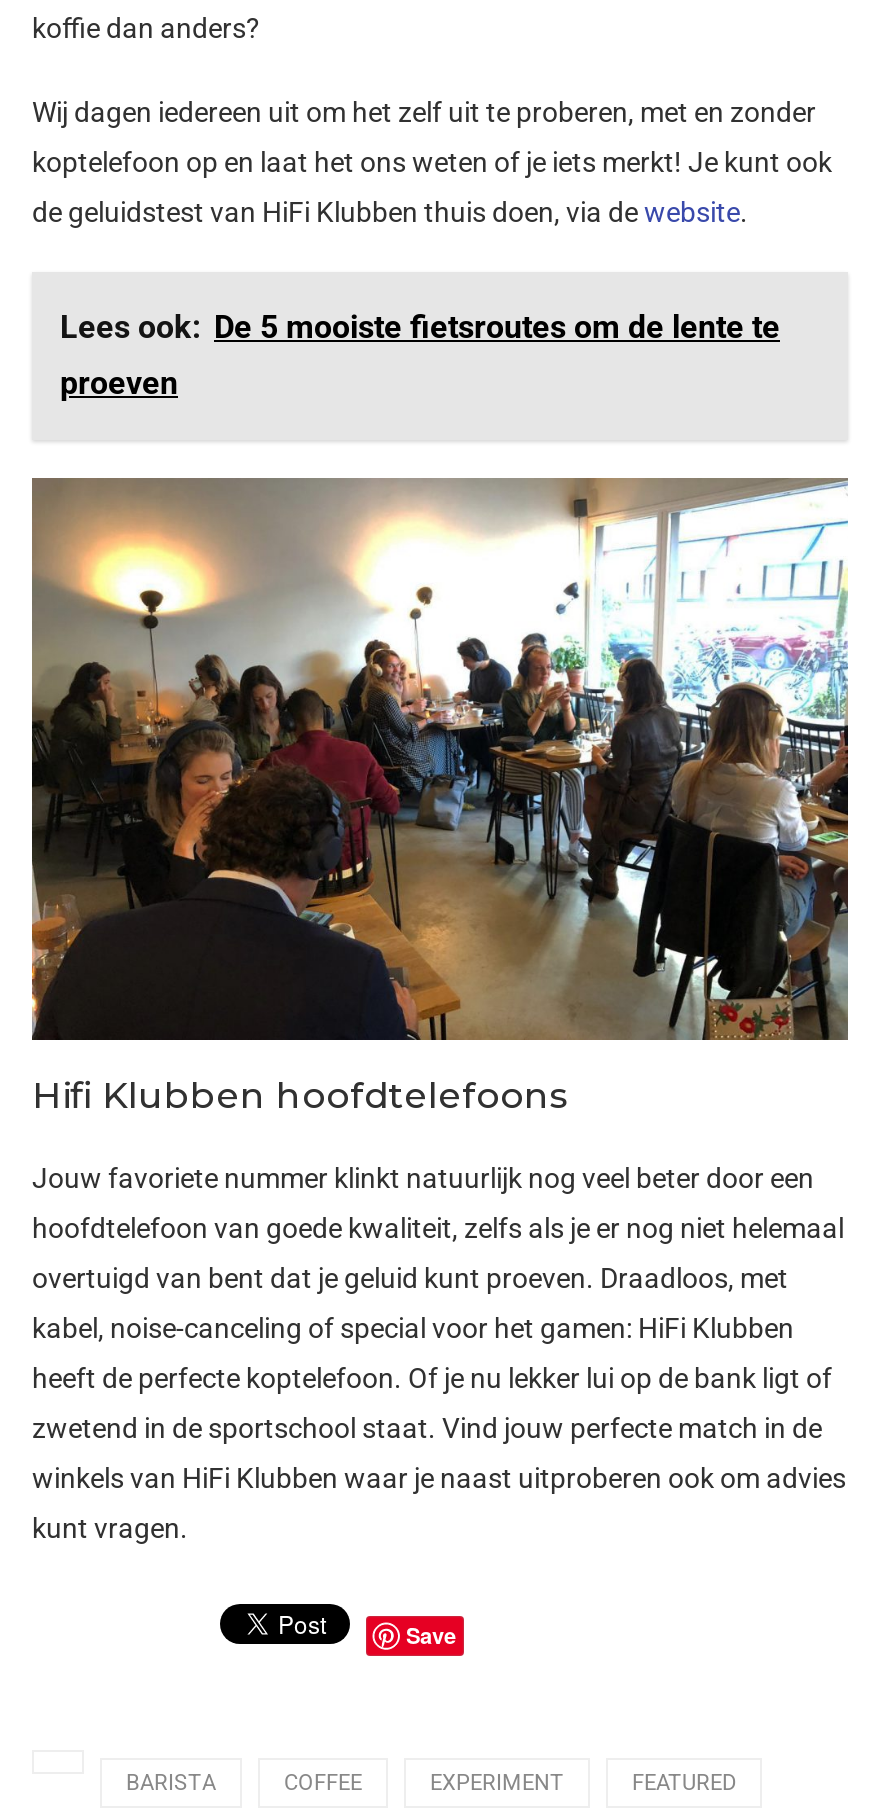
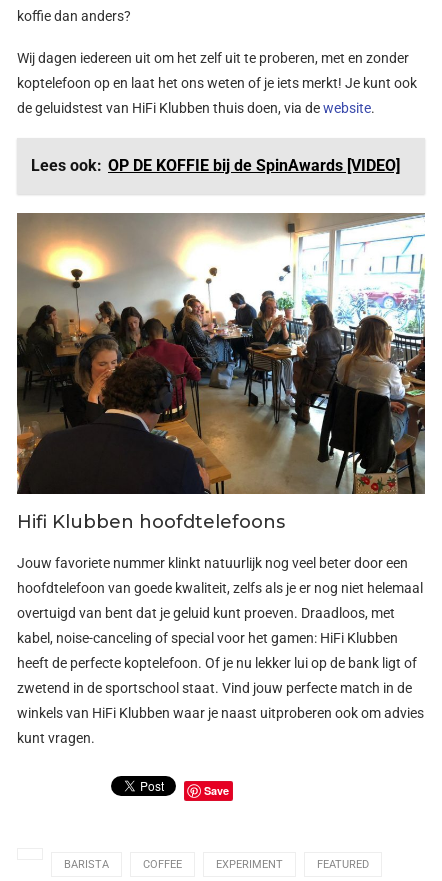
[60,307,780,401] Lees ook: De 5 mooiste fietsroutes om de lente te | proeven -> [31,156,400,175] Lees ook: OP DE KOFFIE bij de SpinAwards [VIDEO]

